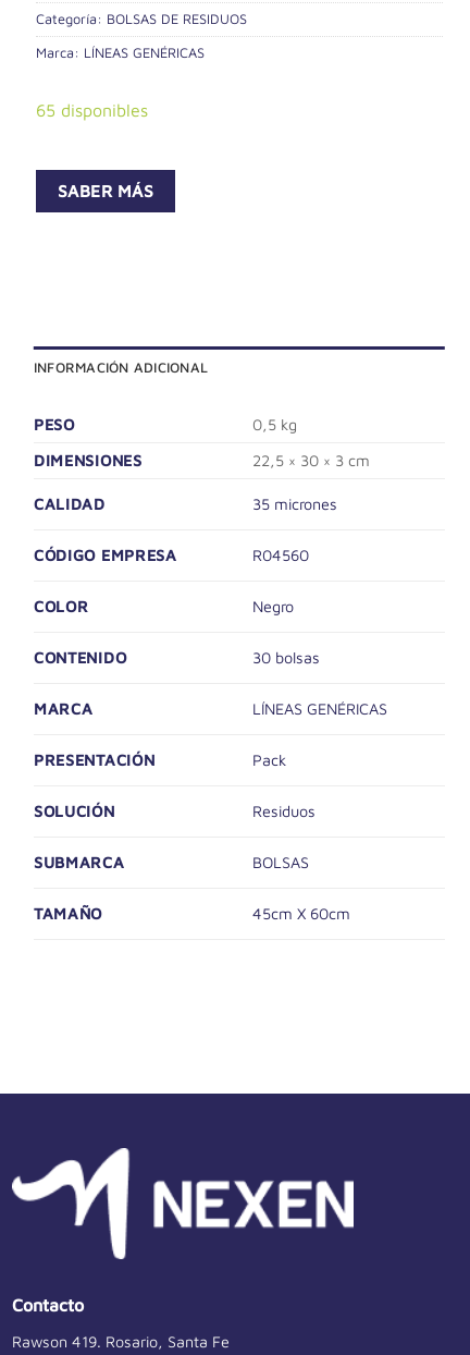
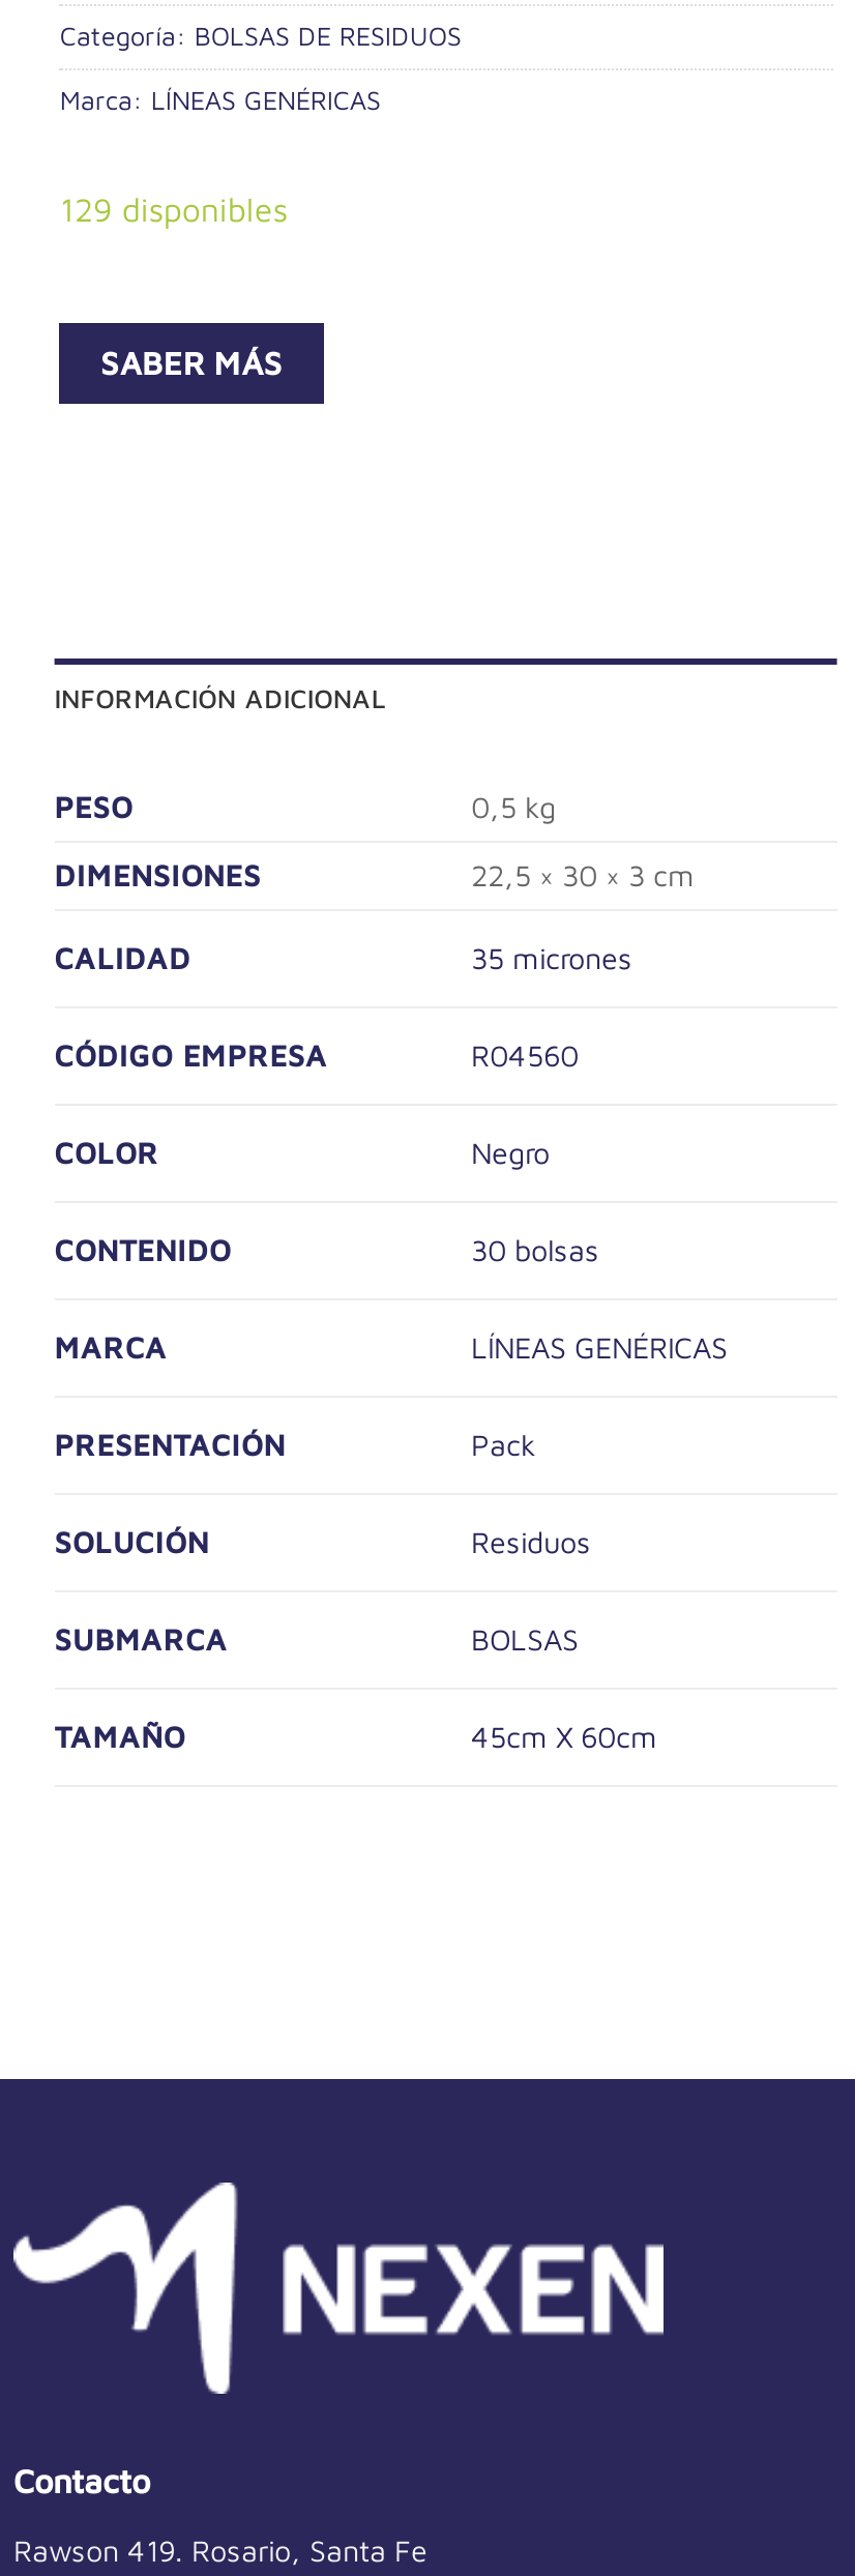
[36,100,148,120] 65 disponibles -> [60,191,288,228] 129 disponibles

